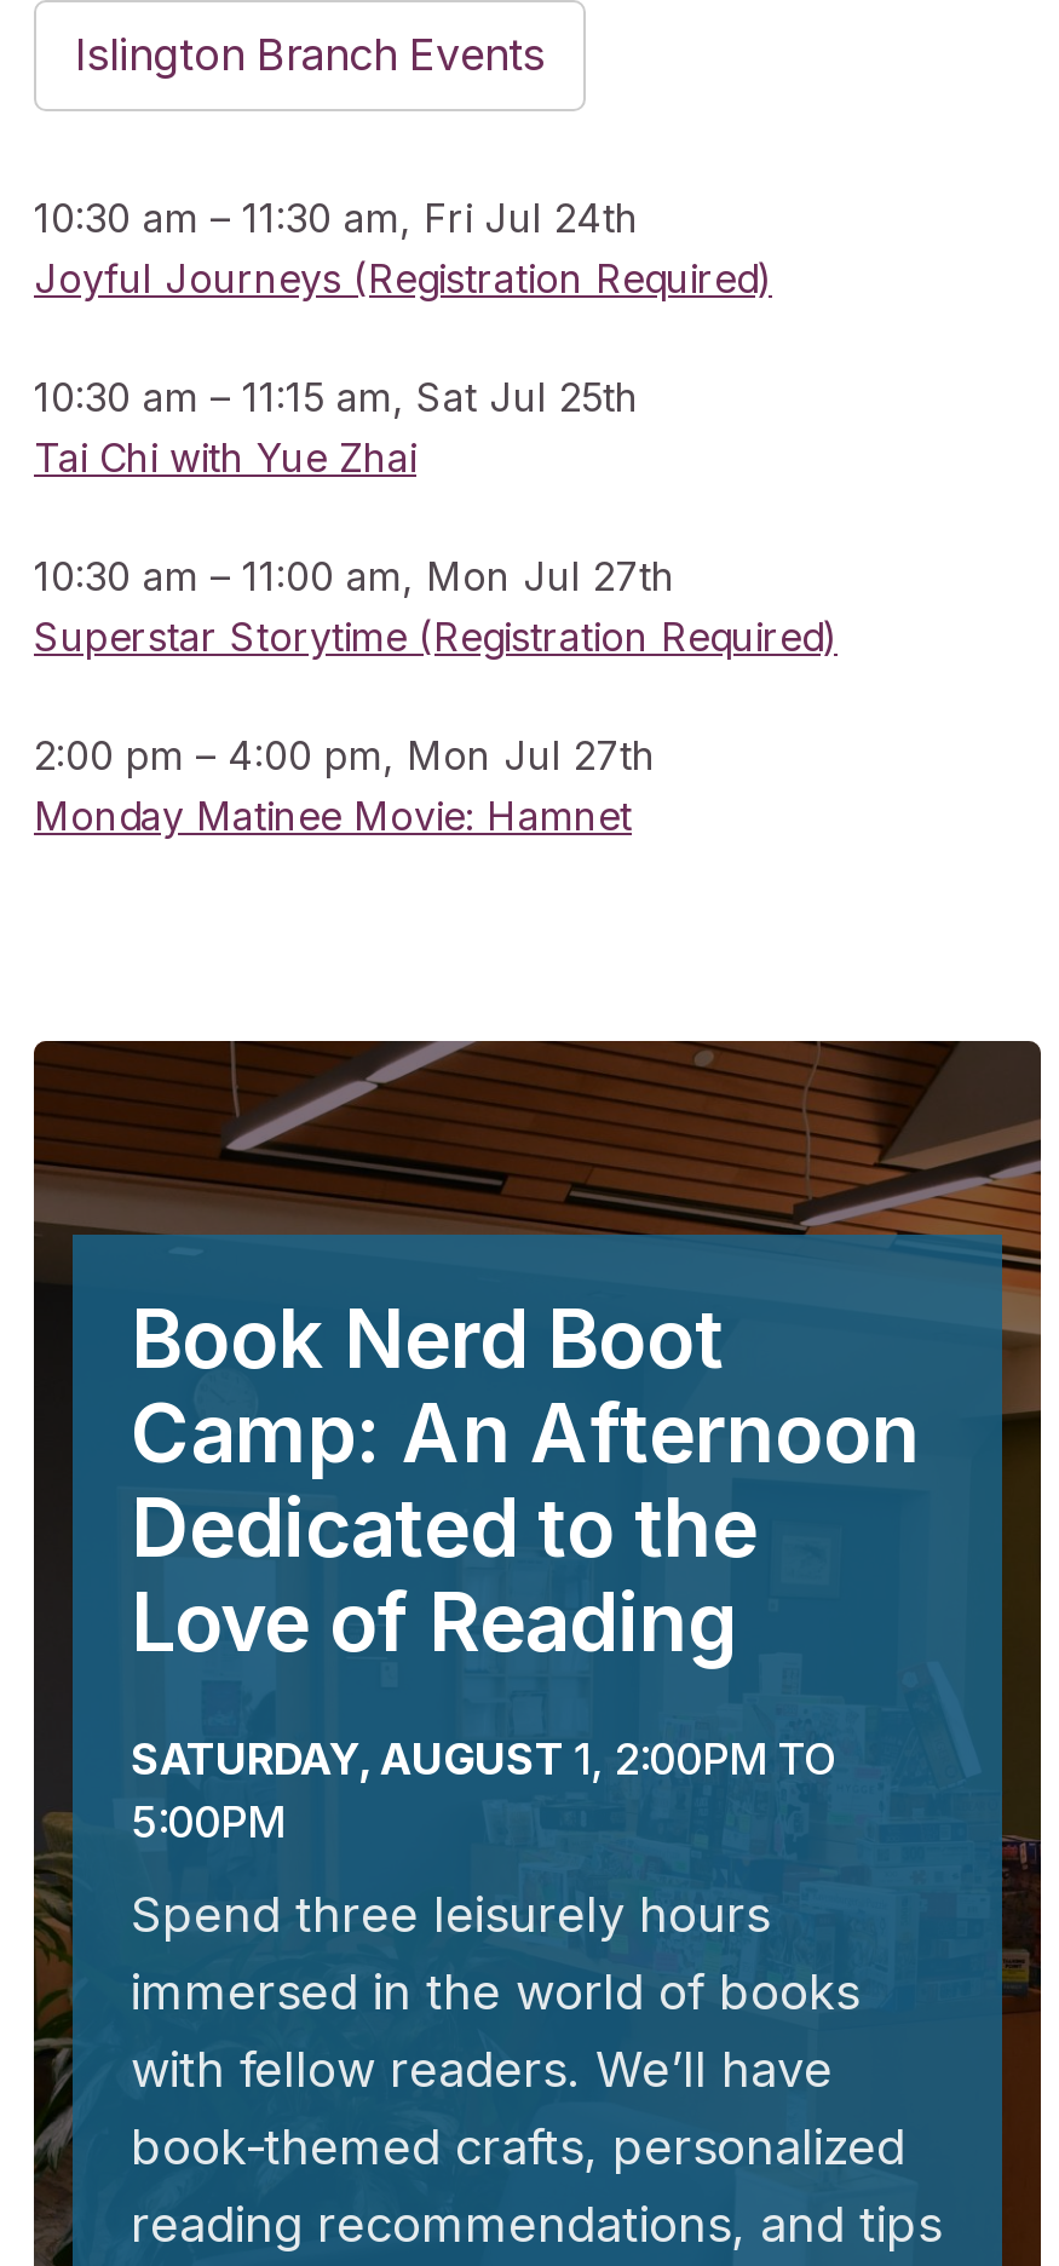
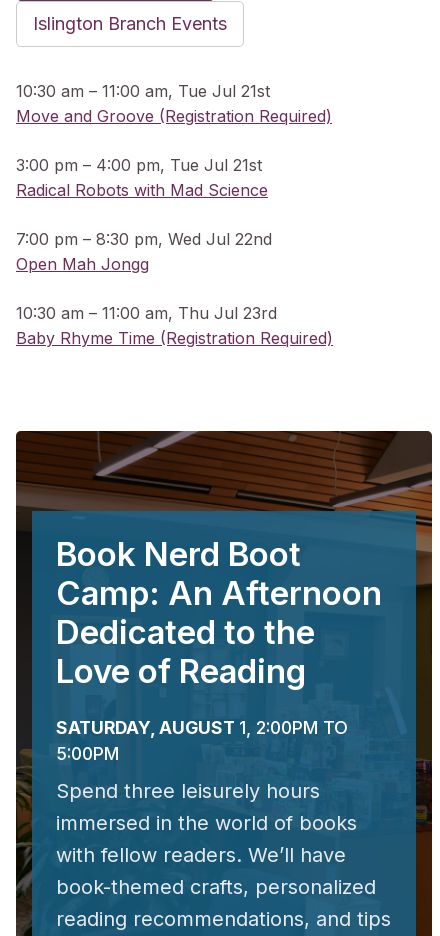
[34,195,772,304] 10:30 am – 11:30 am, Fri Jul 24th | Joyful Journeys (Registration Required) -> [16,81,332,126] 10:30 am – 11:00 am, Tue Jul 21st | Move and Groove (Registration Required)
[34,374,639,483] 10:30 am – 11:15 am, Sat Jul 25th | Tai Chi with Yue Zhai -> [16,155,268,200] 3:00 pm – 4:00 pm, Tue Jul 21st | Radical Robots with Mad Science
[34,553,838,662] 10:30 am – 11:00 am, Mon Jul 27th | Superstar Storytime (Registration Required) -> [16,229,272,274] 7:00 pm – 8:30 pm, Wed Jul 22nd | Open Mah Jongg
[34,733,656,842] 2:00 pm – 4:00 pm, Mon Jul 27th | Monday Matinee Movie: Hamnet -> [16,303,333,348] 10:30 am – 11:00 am, Thu Jul 23rd | Baby Rhyme Time (Registration Required)

